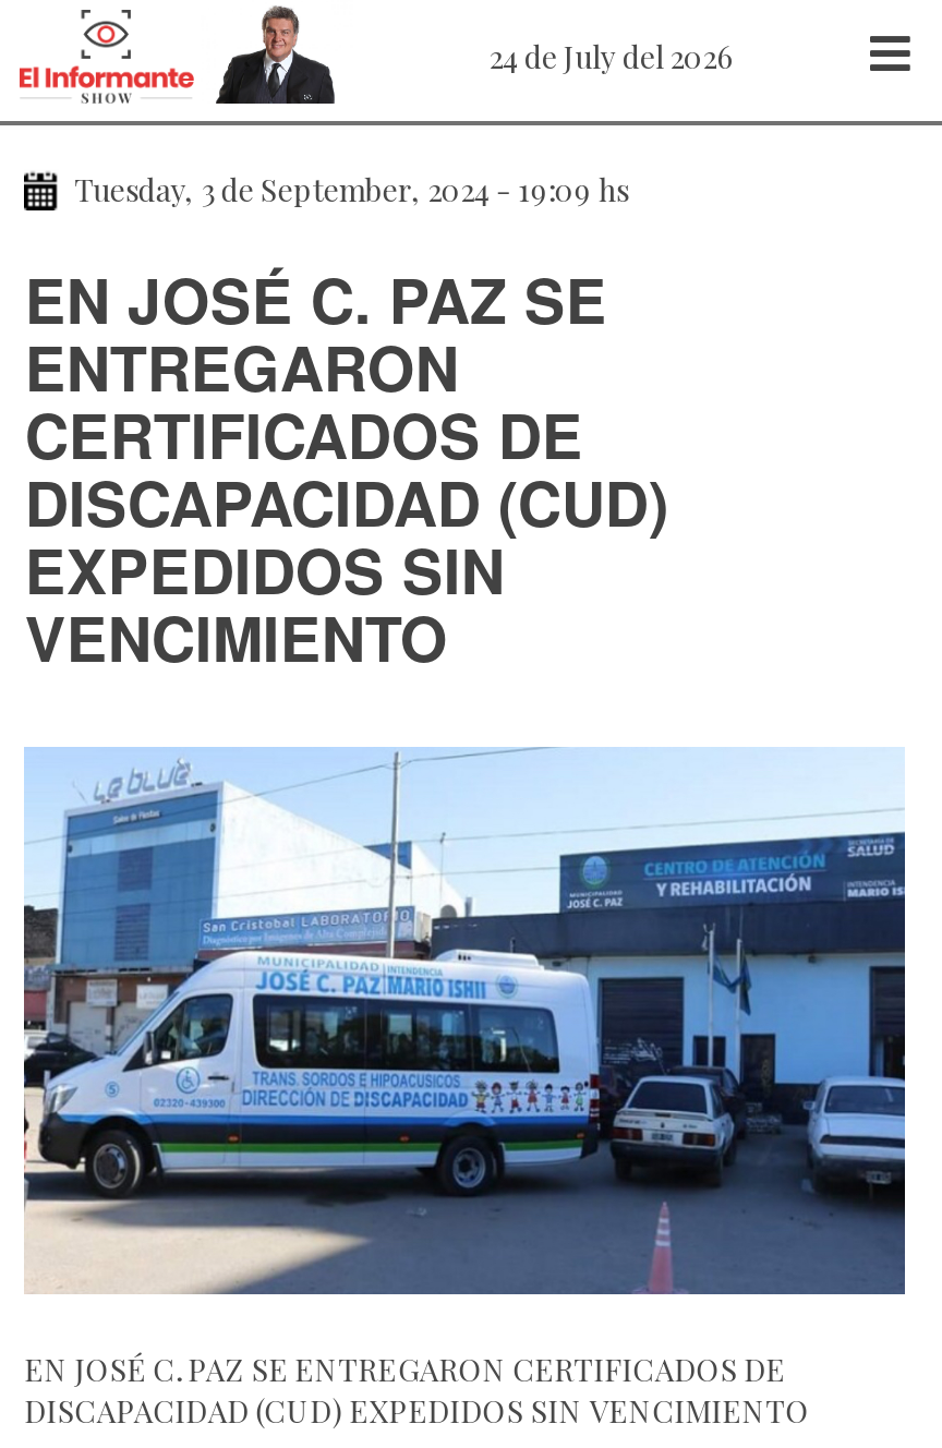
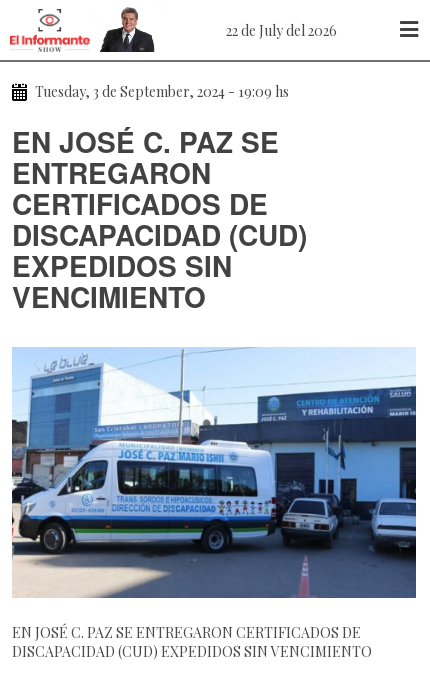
[490,35,734,76] 24 de July del 2026 -> [226,20,337,39] 22 de July del 2026

